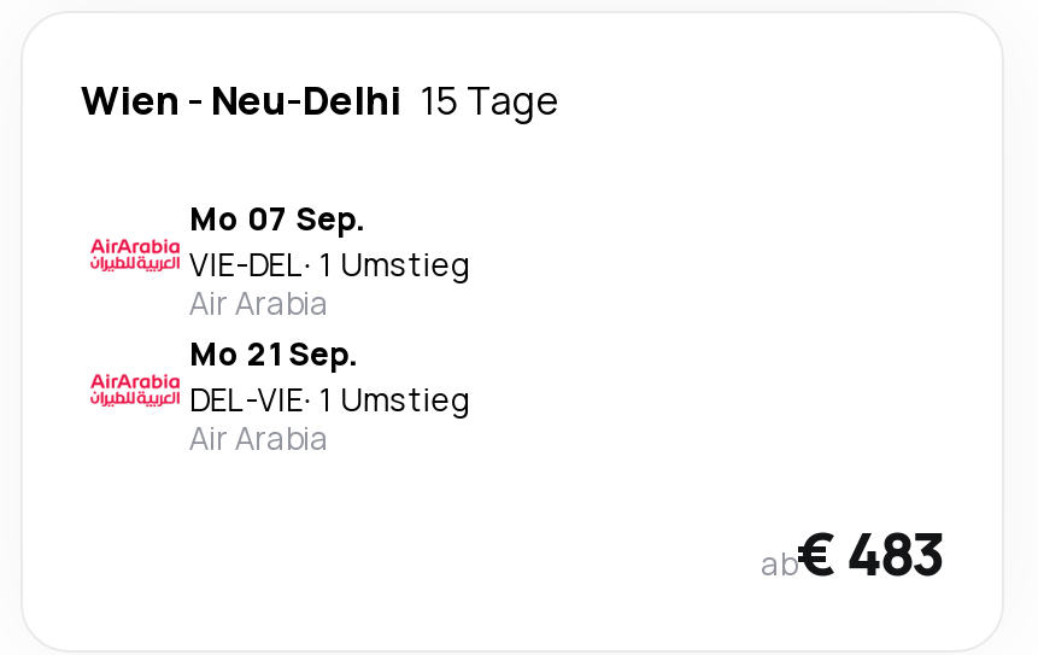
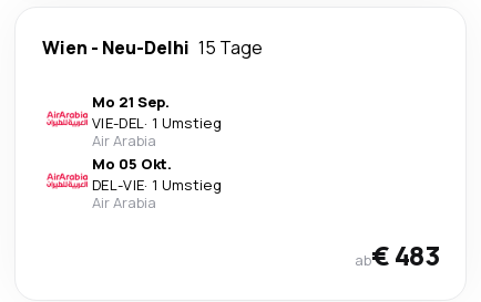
[189,197,365,240] Mo 07 Sep. -> [92,92,170,112] Mo 21 Sep.
[189,332,358,375] Mo 21 Sep. -> [92,154,172,174] Mo 05 Okt.

